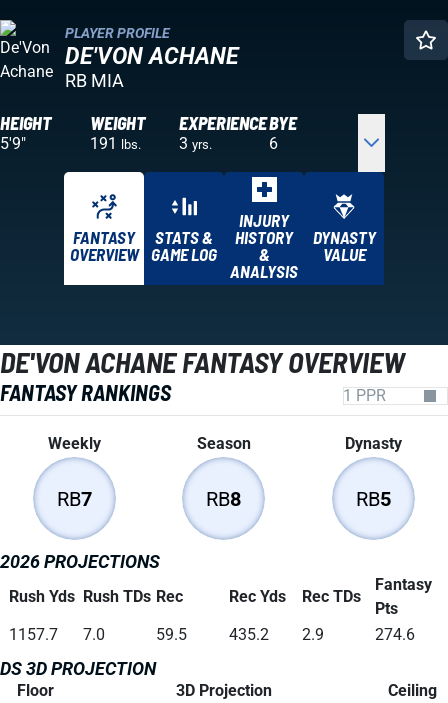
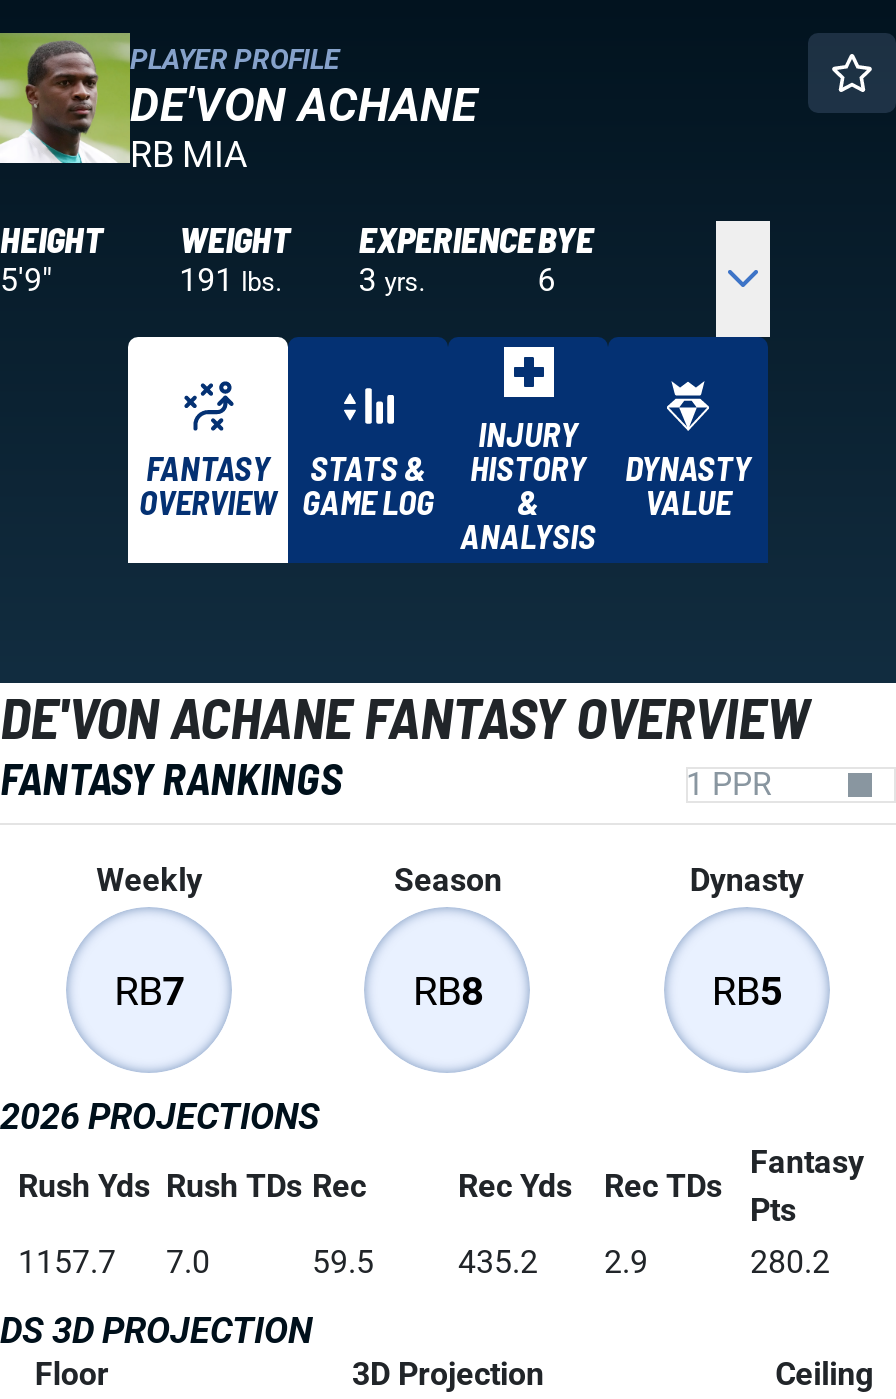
[3,19,65,85] [image] -> [6,31,132,165] [image]
[375,625,415,644] 274.6 -> [750,1243,830,1281] 280.2

